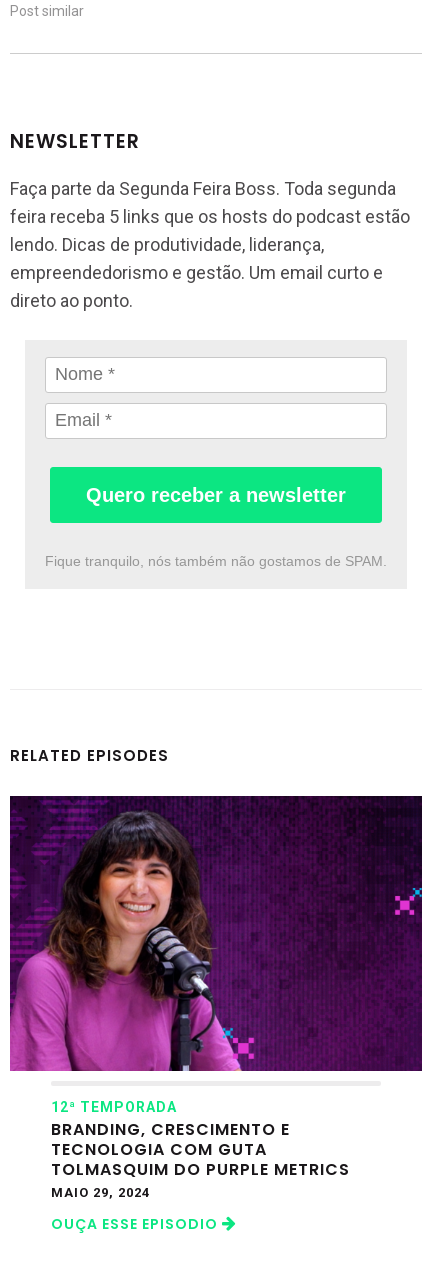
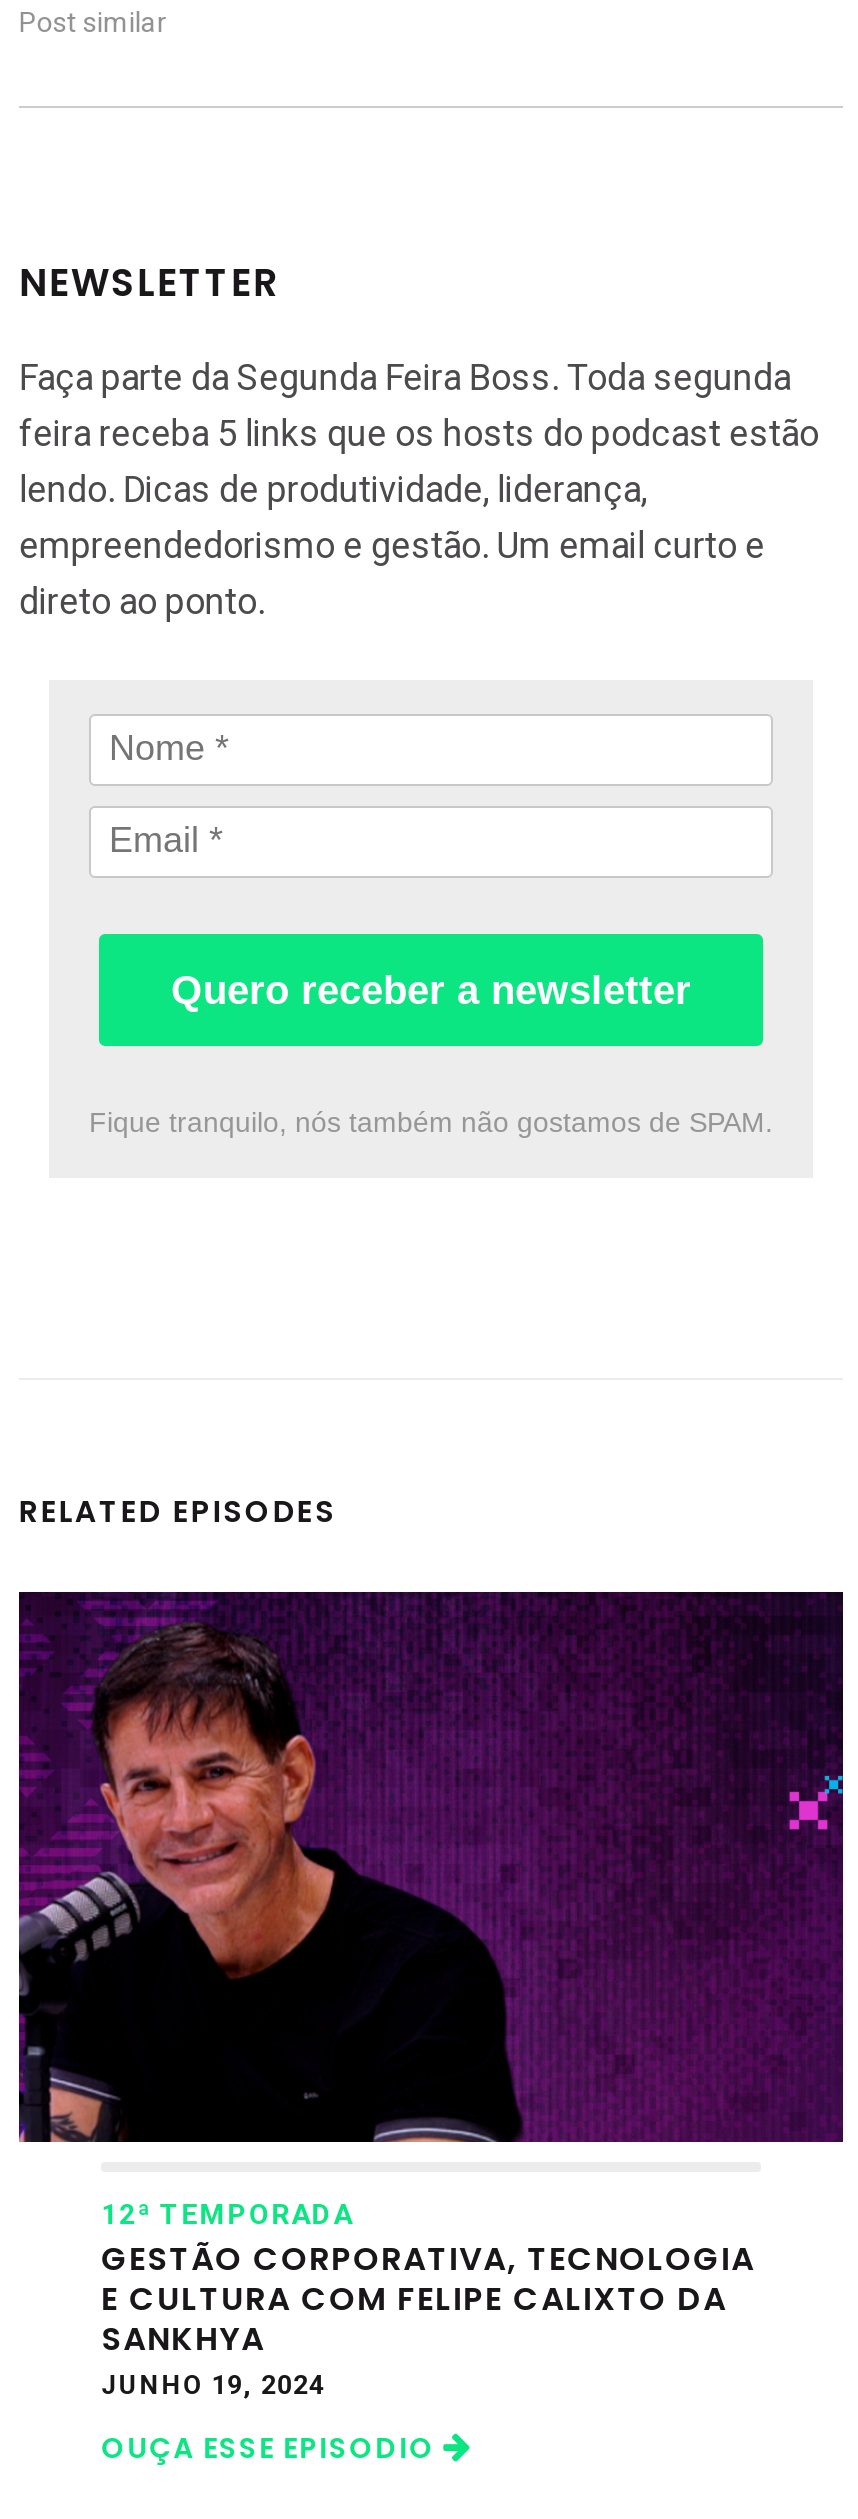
[9,811,261,1072] [image] -> [17,1624,523,2144] [image]
[51,1118,350,1200] BRANDING, CRESCIMENTO E | TECNOLOGIA COM GUTA | TOLMASQUIM DO PURPLE METRICS | MAIO 29, 2024 -> [101,2236,755,2400] GESTÃO CORPORATIVA, TECNOLOGIA | E CULTURA COM FELIPE CALIXTO DA | SANKHYA | JUNHO 19, 2024

